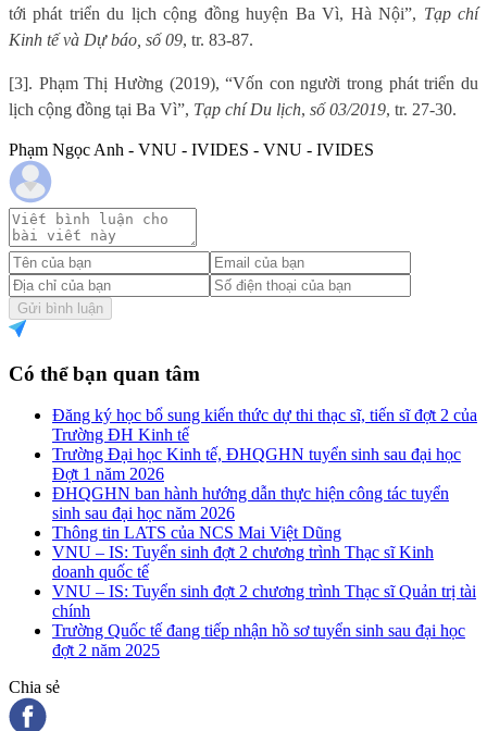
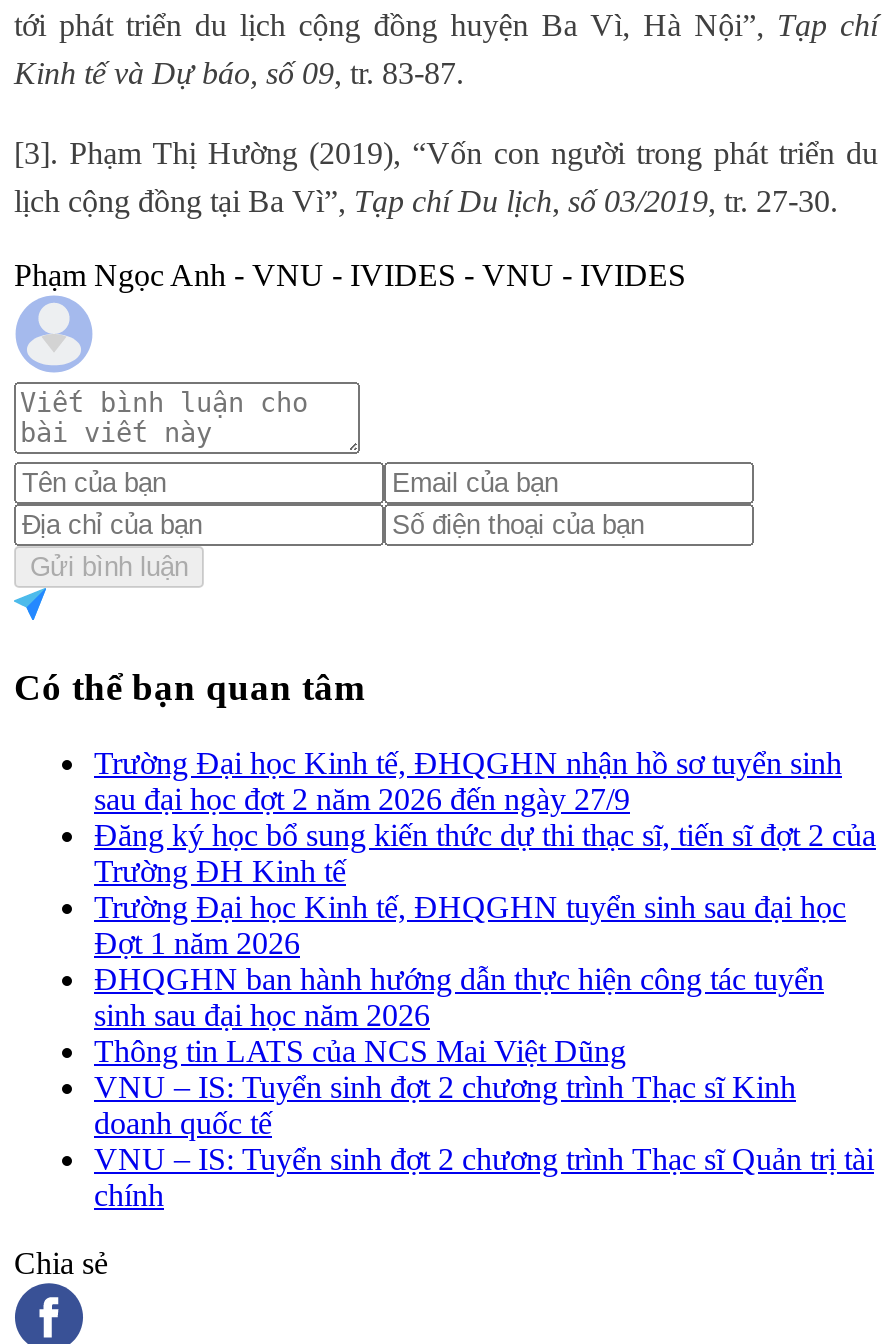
none -> [94,746,842,816] Trường Đại học Kinh tế, ĐHQGHN nhận hồ sơ tuyển sinh | sau đại học đợt 2 năm 2026 đến ngày 27/9
moved [52,406,477,620] -> [94,818,876,1212]: Đăng ký học bổ sung kiến thức dự thi thạc sĩ, tiến sĩ đợt 2 của | Trường ĐH Kinh tế | Trường Đại học Kinh tế, ĐHQGHN tuyển sinh sau đại học | ... | VNU – IS: Tuyển sinh đợt 2 chương trình Thạc sĩ Quản trị tài | chính
[52,621,465,659] Trường Quốc tế đang tiếp nhận hồ sơ tuyển sinh sau đại học | đợt 2 năm 2025 -> none

